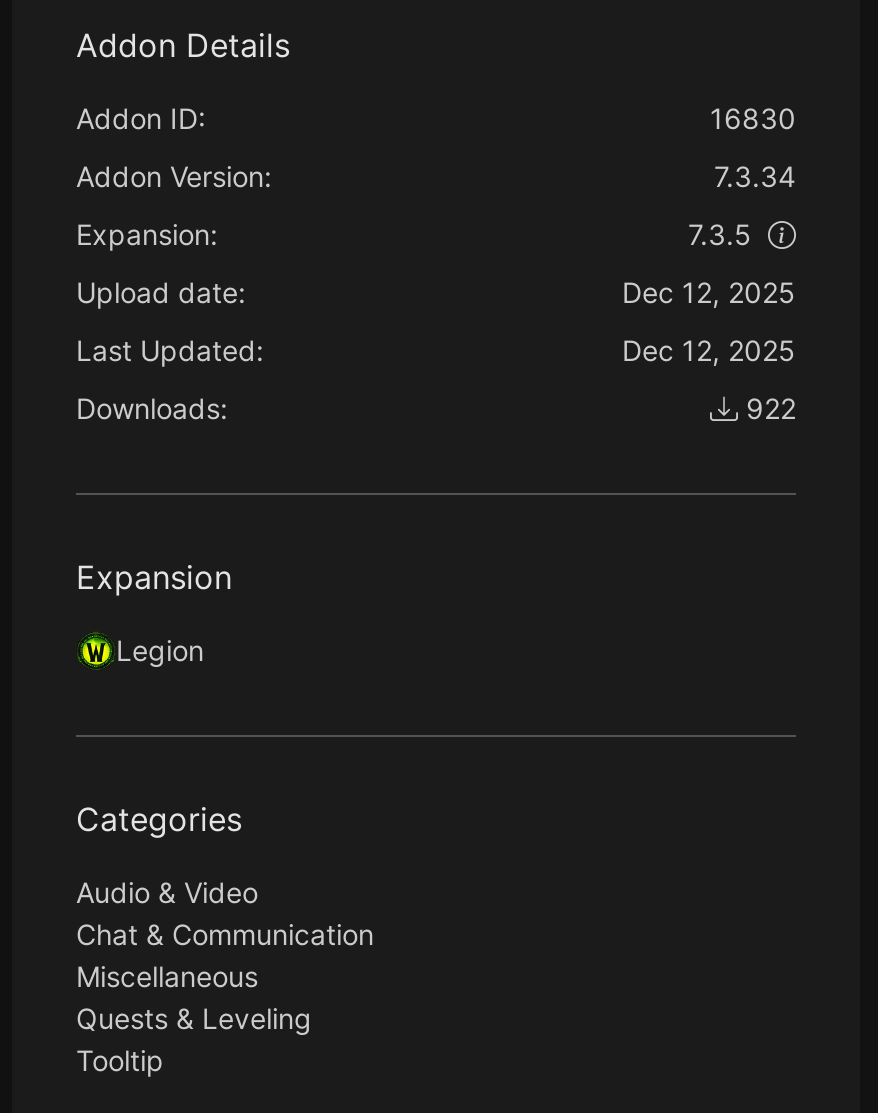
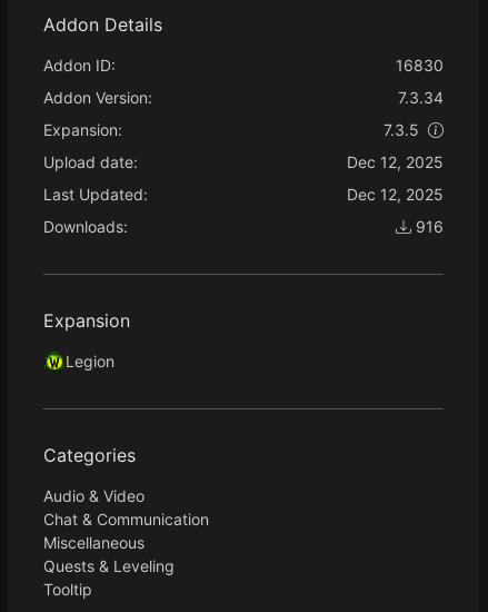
[738,391,796,425] 922 -> [411,217,444,236] 916

